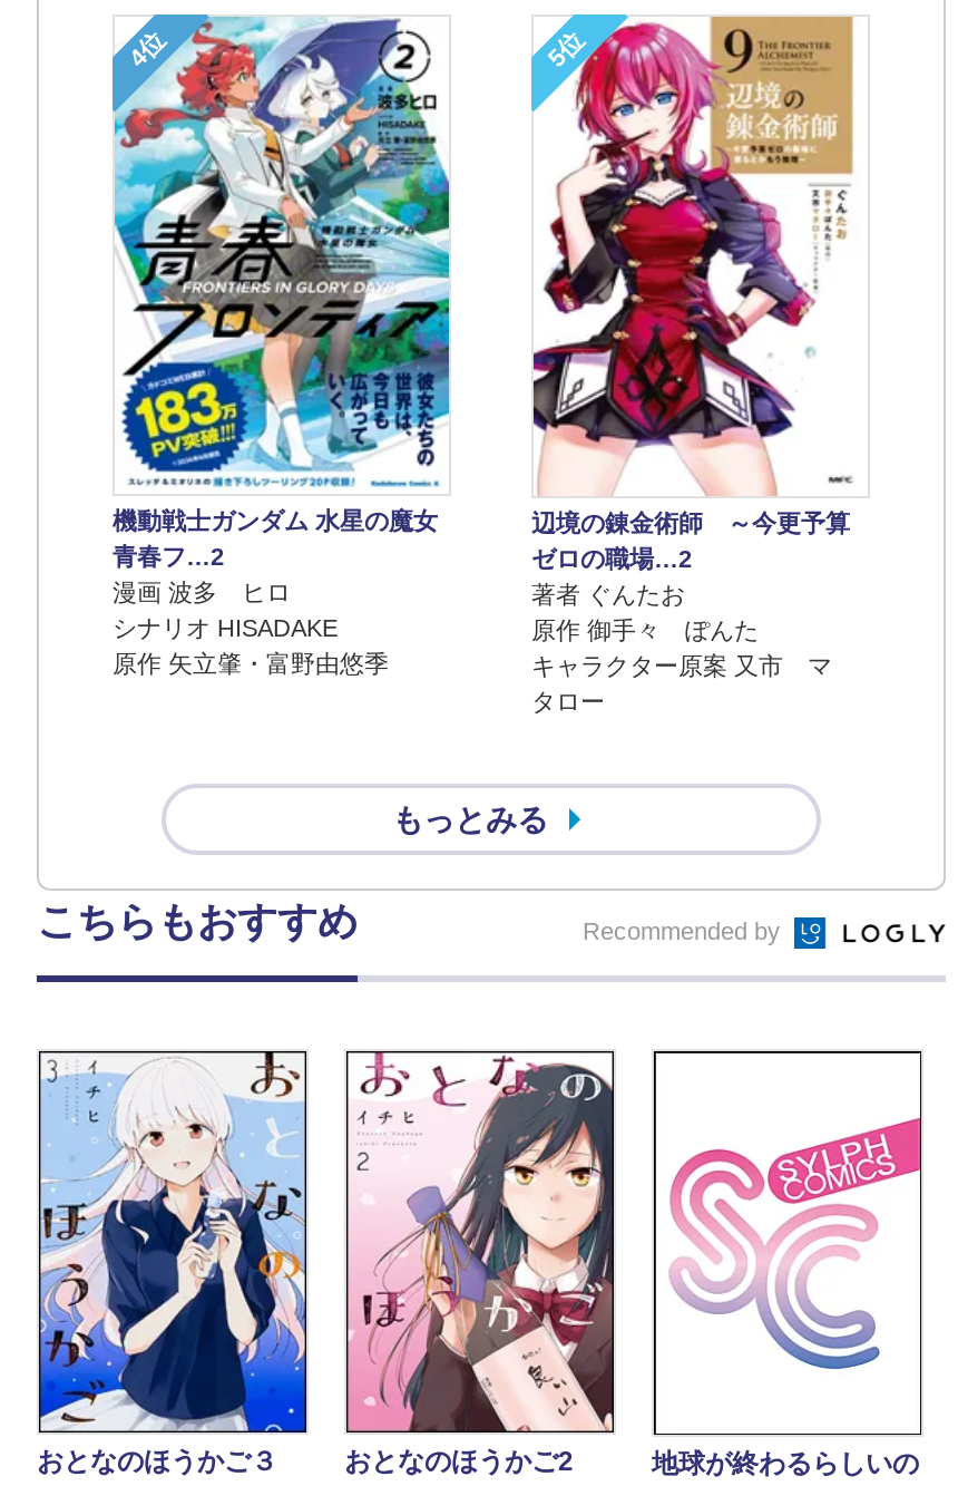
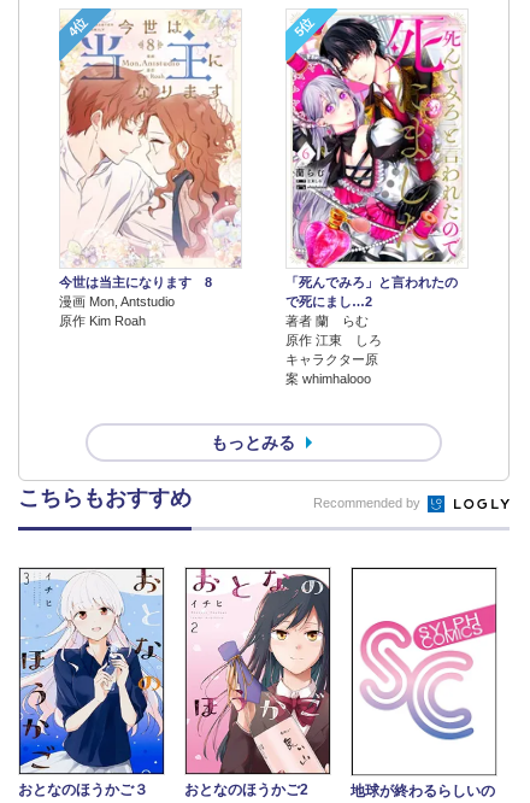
[113,14,451,676] [image] | 機動戦士ガンダム 水星の魔女 | 青春フ…2 | 漫画 波多 ヒロ | シナリオ HISADAKE | 原作 矢立肇・富野由悠季 -> [59,10,242,328] [image] | 今世は当主になります 8 | 漫画 Mon, Antstudio | 原作 Kim Roah
[531,14,859,714] [image] | 辺境の錬金術師 ～今更予算 | ゼロの職場…2 | 著者 ぐんたお | 原作 御手々 ぽんた | キャラクター原案 又市 マ | タロー -> [285,10,465,386] [image] | 「死んでみろ」と言われたの | で死にまし…2 | 著者 蘭 らむ | 原作 江東 しろ | キャラクター原 | 案 whimhalooo

